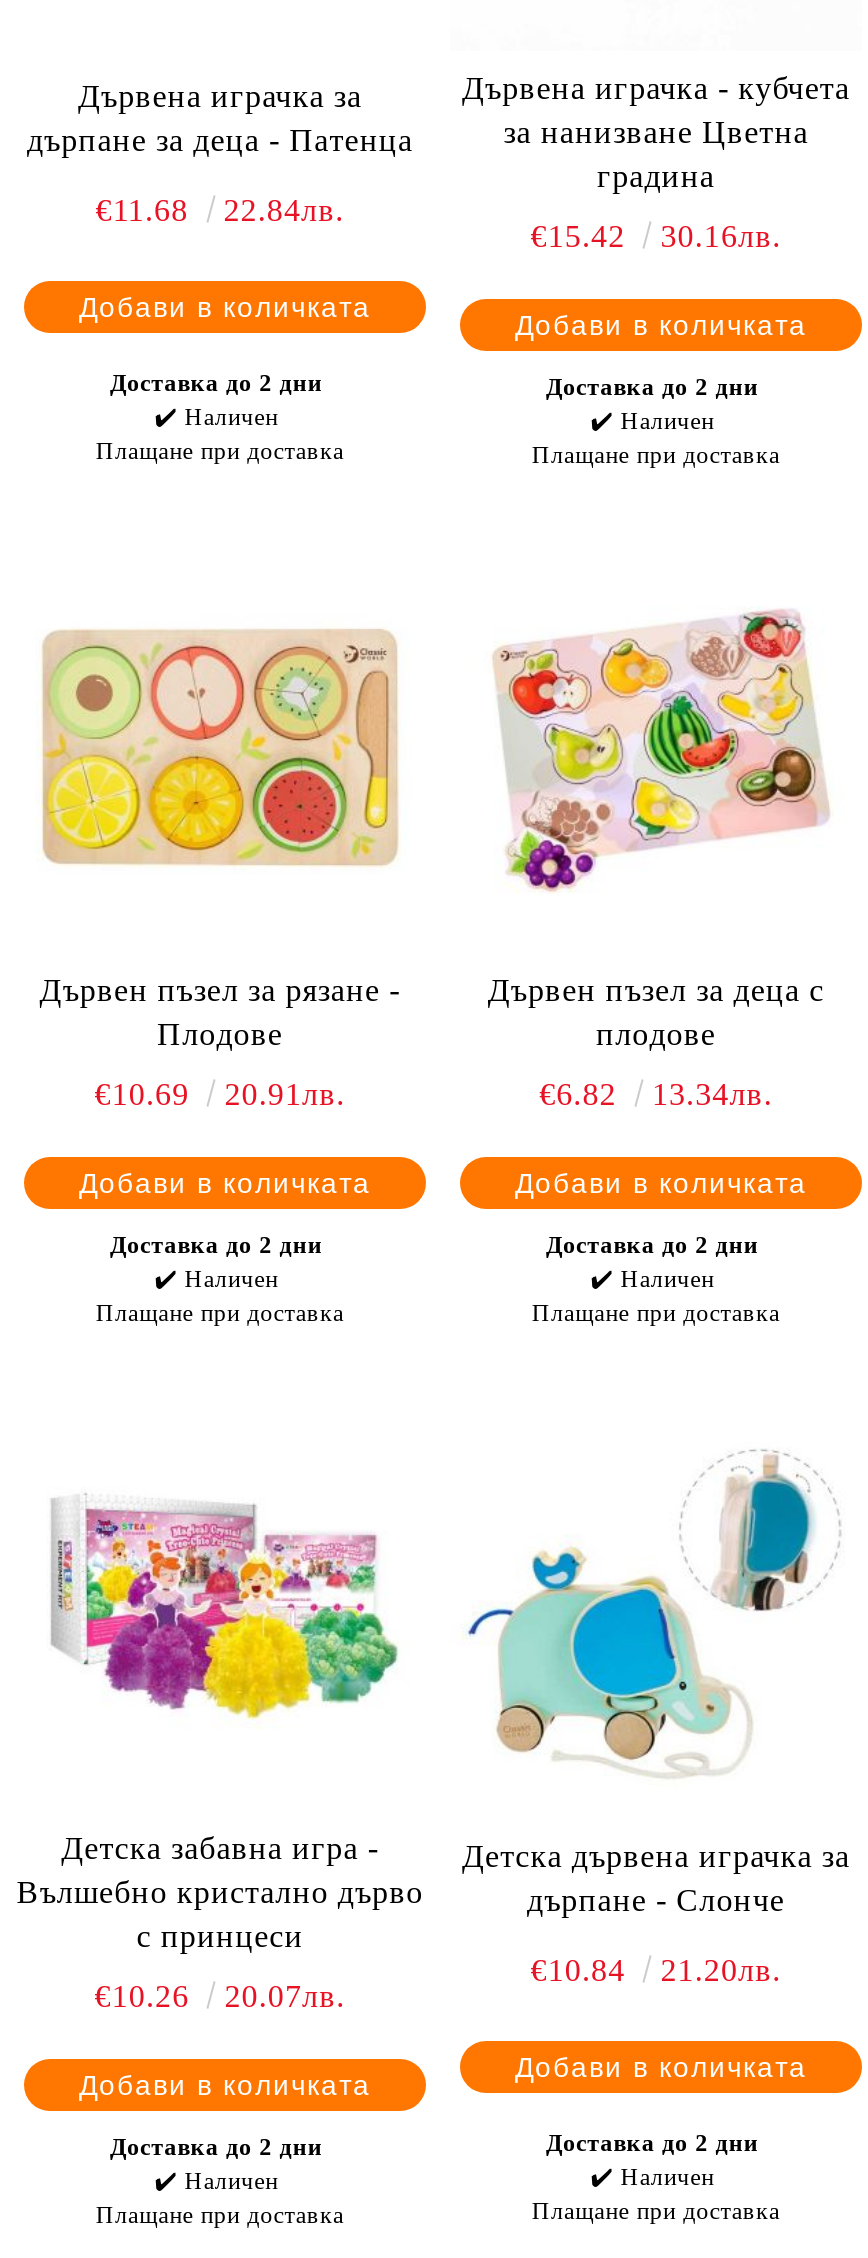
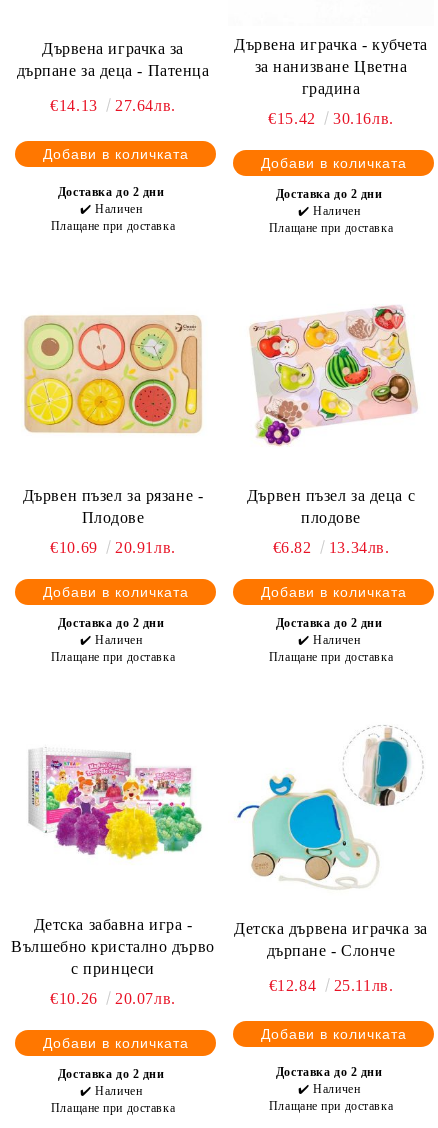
[96,192,344,226] €11.68 | 22.84лв. -> [50,96,176,113] €14.13 | 27.64лв.
[531,1952,781,1986] €10.84 | 21.20лв. -> [269,976,393,993] €12.84 | 25.11лв.

